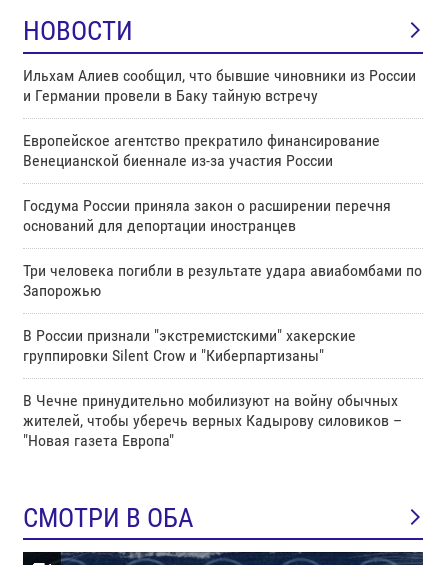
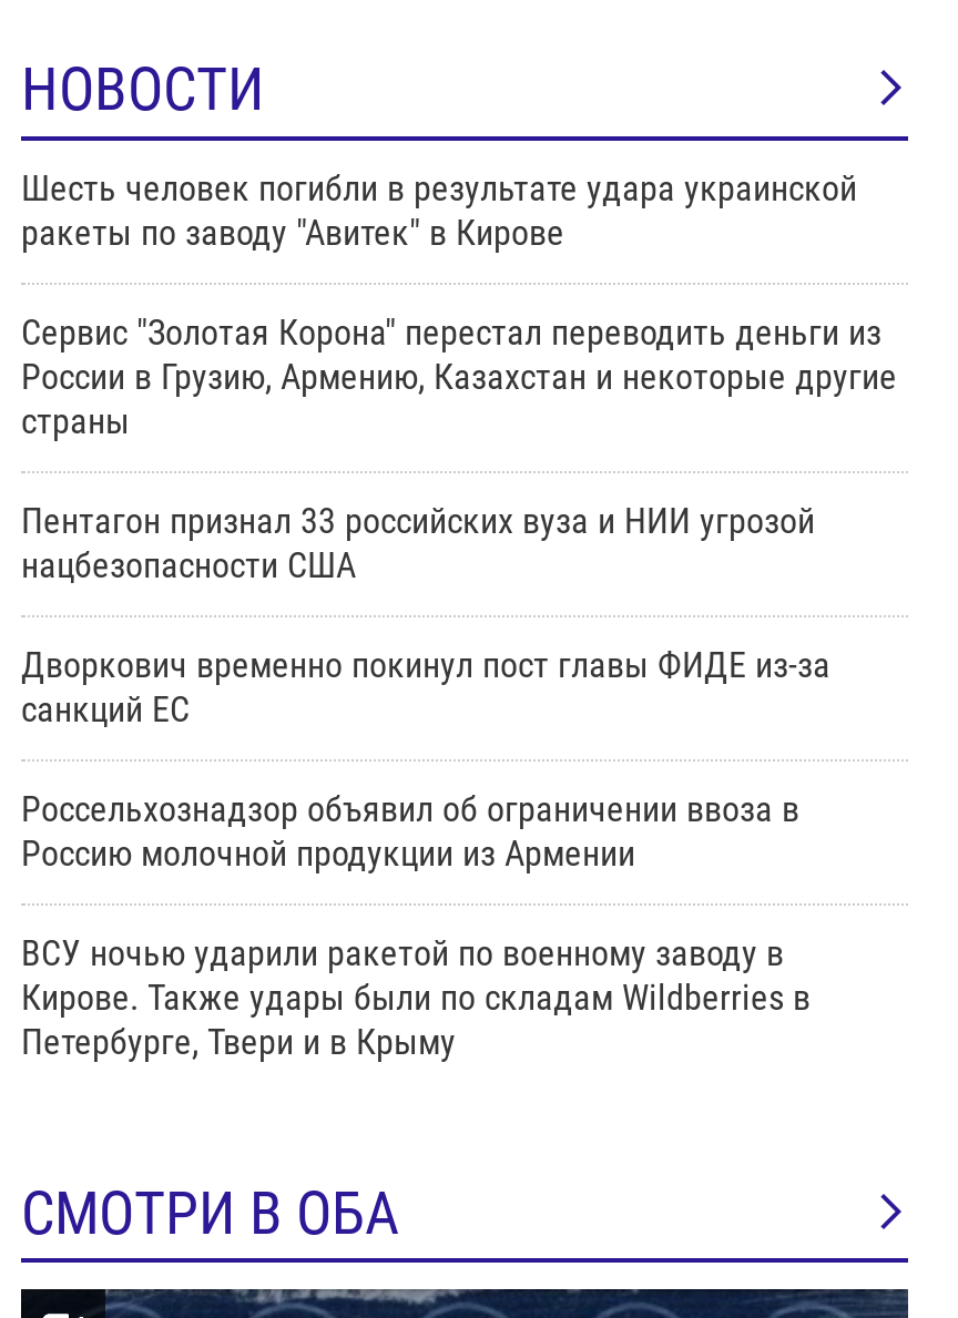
[23,66,416,105] Ильхам Алиев сообщил, что бывшие чиновники из России | и Германии провели в Баку тайную встречу -> [21,167,857,253] Шесть человек погибли в результате удара украинской | ракеты по заводу "Авитек" в Кирове
[23,131,380,170] Европейское агентство прекратило финансирование | Венецианской биеннале из-за участия России -> [21,311,897,442] Сервис "Золотая Корона" перестал переводить деньги из | России в Грузию, Армению, Казахстан и некоторые другие | страны
[23,196,391,235] Госдума России приняла закон о расширении перечня | оснований для депортации иностранцев -> [21,499,815,586] Пентагон признал 33 российских вуза и НИИ угрозой | нацбезопасности США
[23,261,422,300] Три человека погибли в результате удара авиабомбами по | Запорожью -> [21,644,830,730] Дворкович временно покинул пост главы ФИДЕ из-за | санкций ЕС
[23,326,356,365] В России признали "экстремистскими" хакерские | группировки Silent Crow и "Киберпартизаны" -> [21,788,799,874] Россельхознадзор объявил об ограничении ввоза в | Россию молочной продукции из Армении
[23,391,402,450] В Чечне принудительно мобилизуют на войну обычных | жителей, чтобы уберечь верных Кадырову силовиков – | "Новая газета Европа" -> [21,932,811,1063] ВСУ ночью ударили ракетой по военному заводу в | Кирове. Также удары были по складам Wildberries в | Петербурге, Твери и в Крыму

